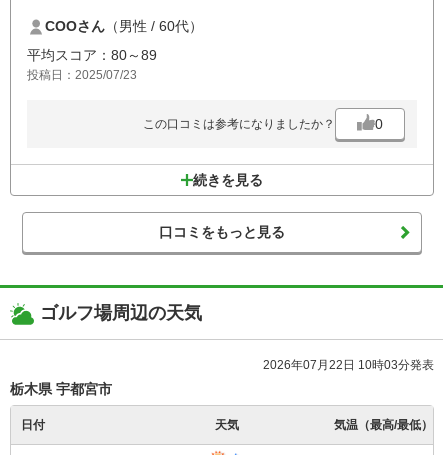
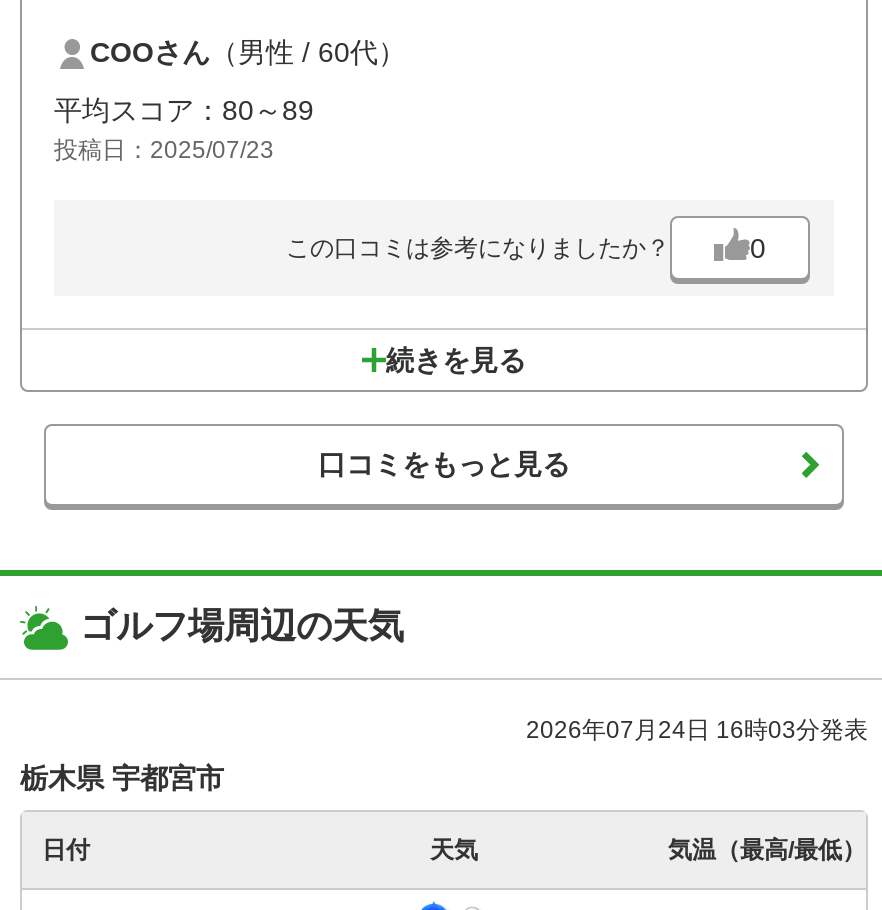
[263,358,434,372] 2026年07月22日 10時03分発表 -> [526,717,868,745] 2026年07月24日 16時03分発表

